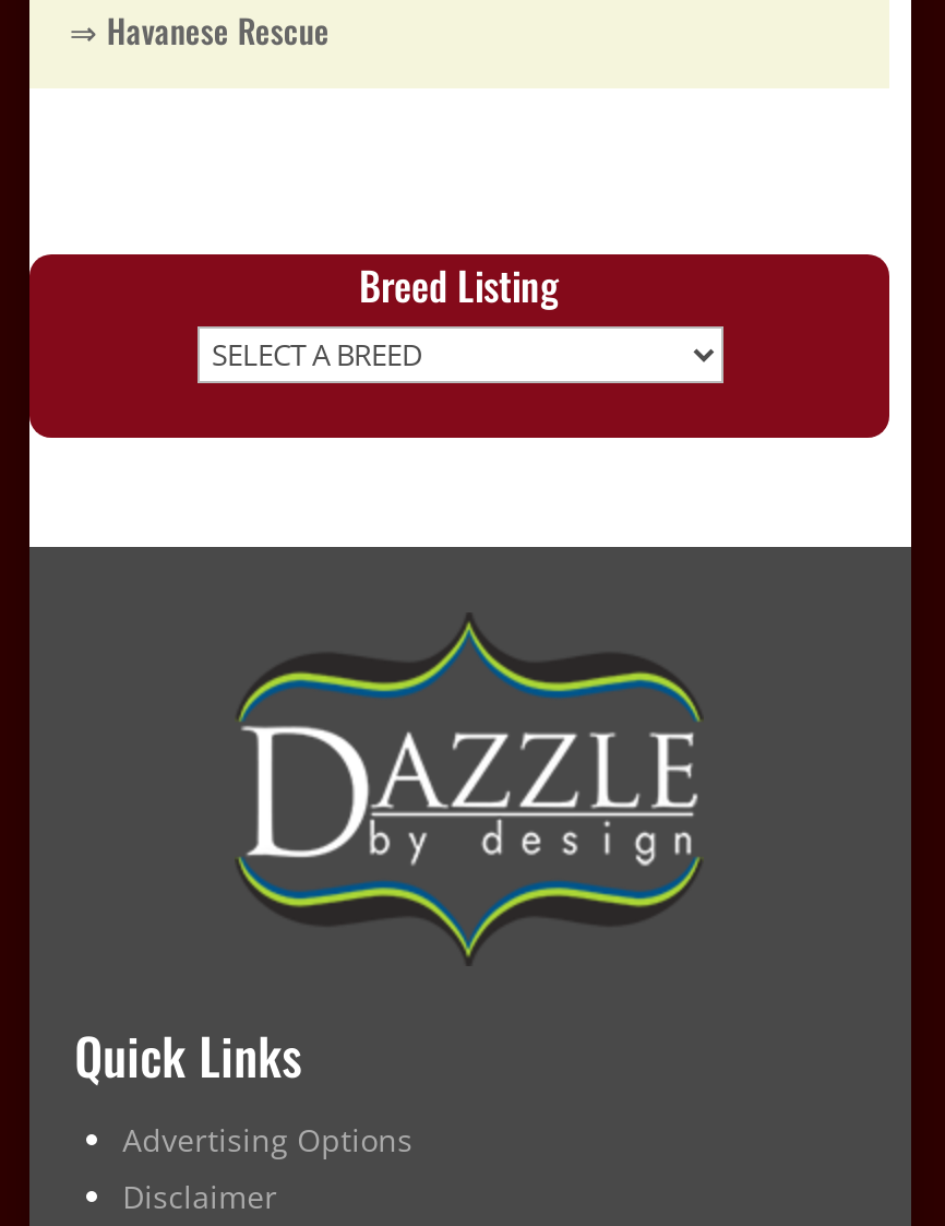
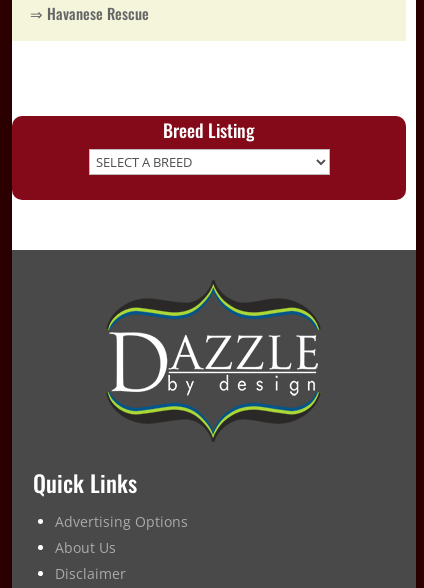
none -> [55,538,116,557] About Us

